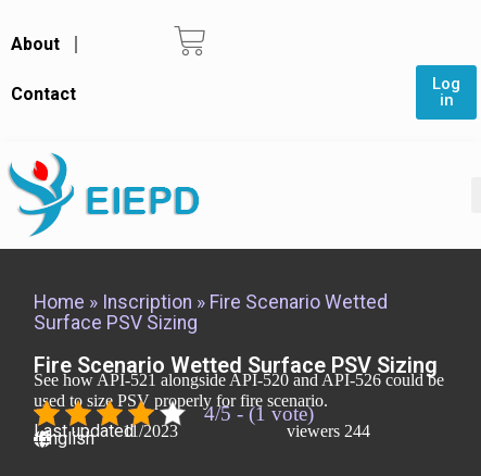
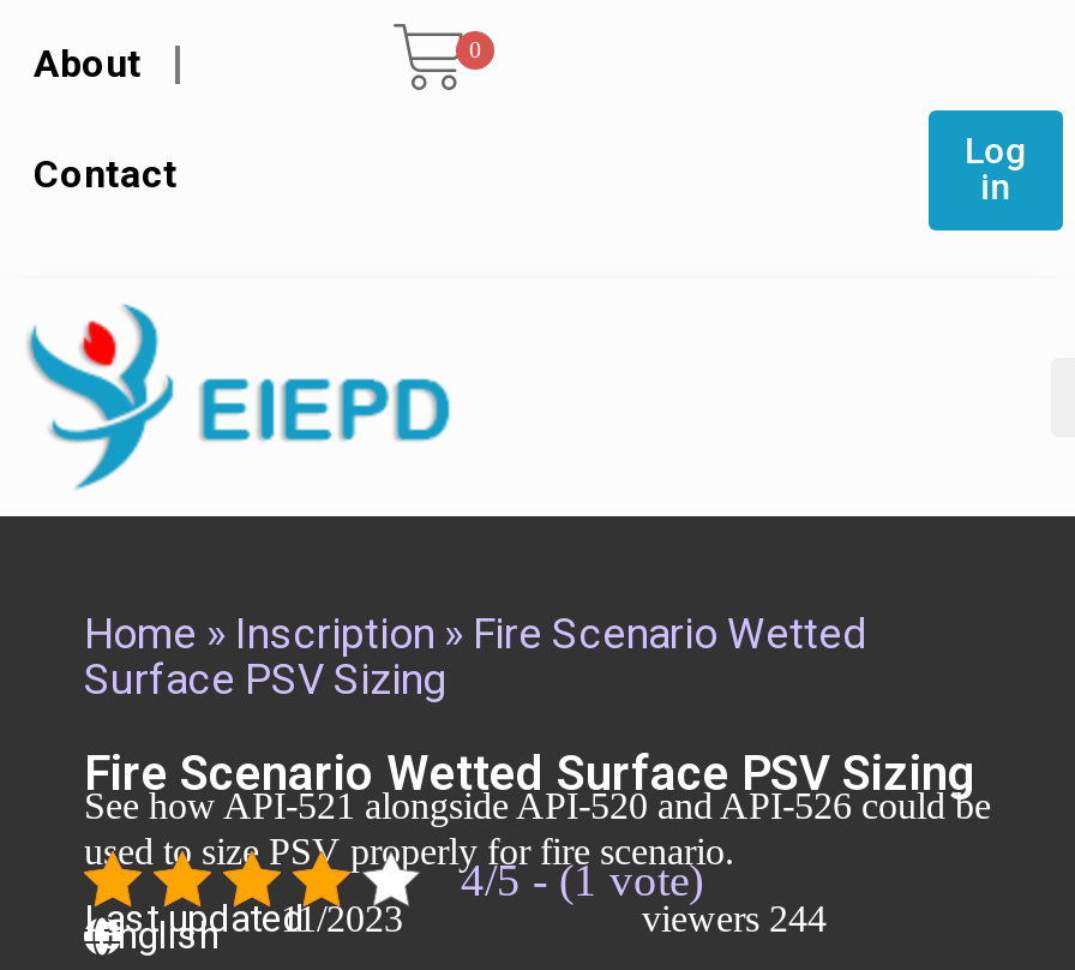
none -> [469,36,481,62] 0

